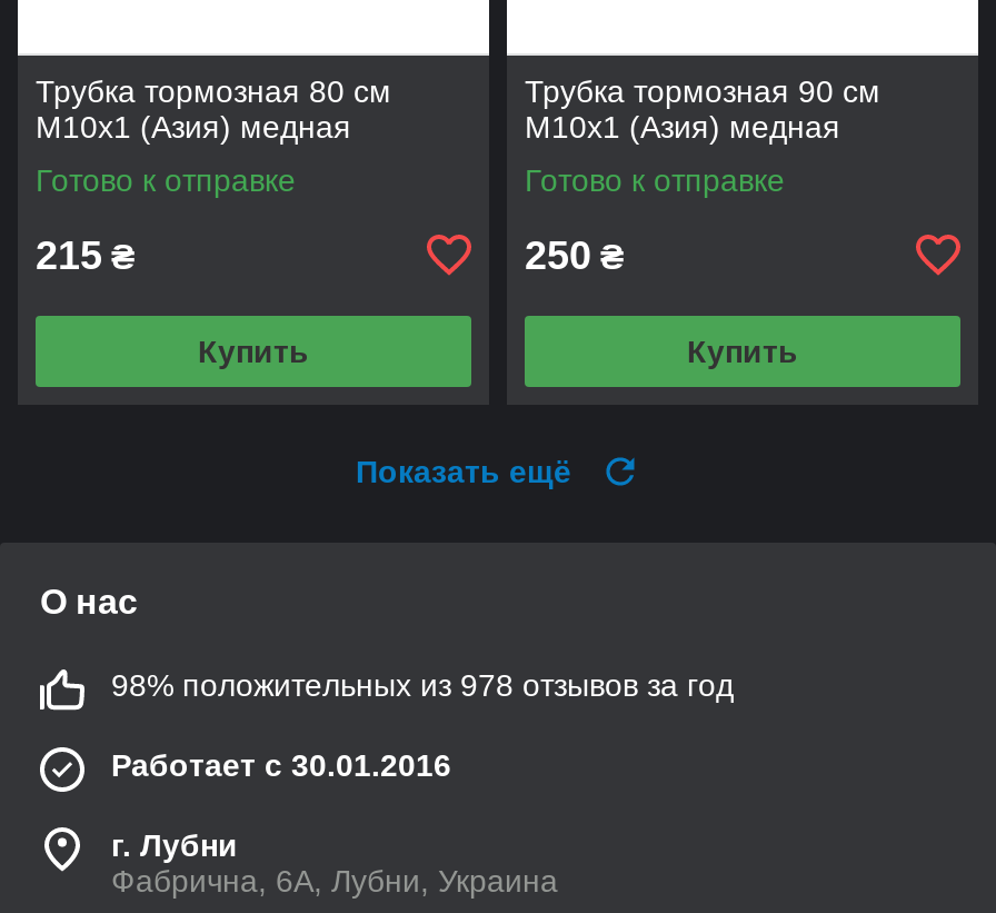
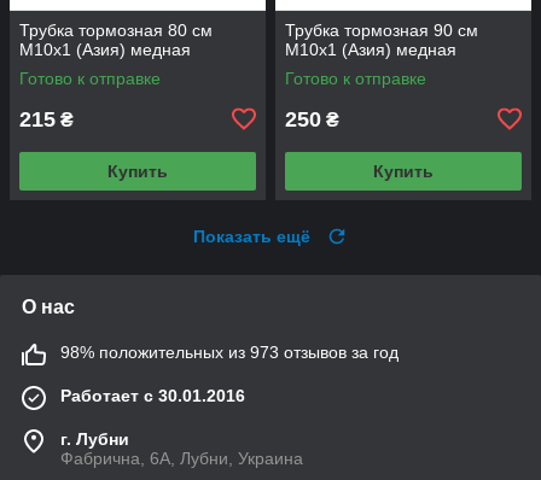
[111,667,734,702] 98% положительных из 978 отзывов за год -> [60,342,399,362] 98% положительных из 973 отзывов за год

